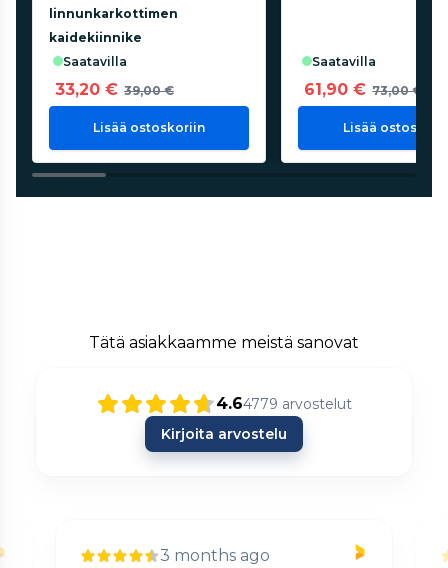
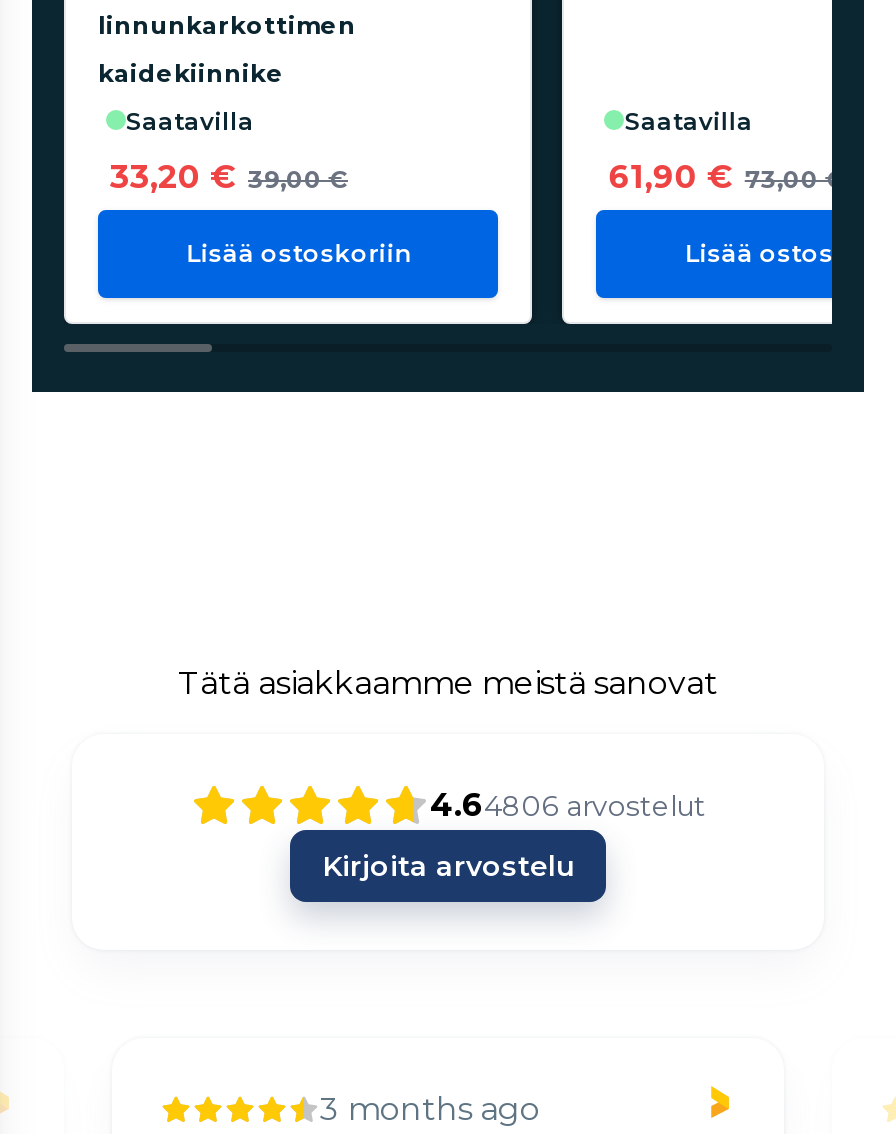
[216,394,352,413] 4.64779 arvostelut -> [430,785,706,823] 4.64806 arvostelut

